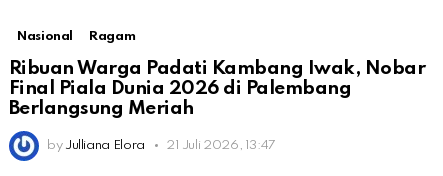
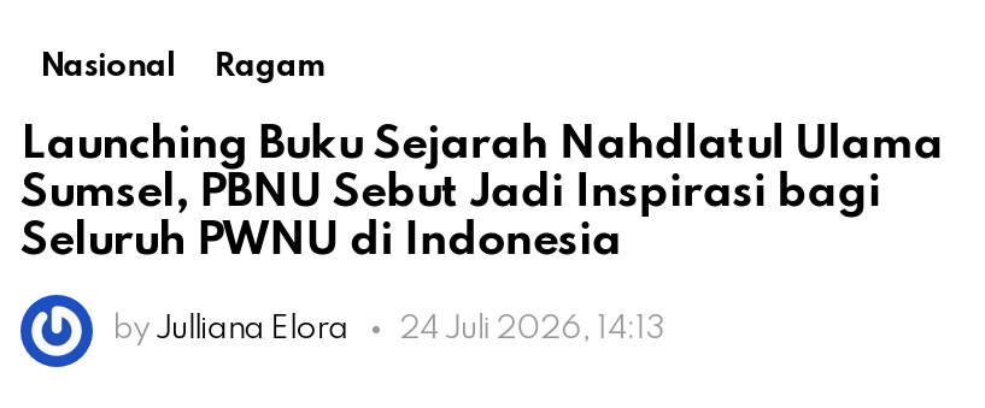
[9,58,425,117] Ribuan Warga Padati Kambang Iwak, Nobar | Final Piala Dunia 2026 di Palembang | Berlangsung Meriah -> [20,120,943,262] Launching Buku Sejarah Nahdlatul Ulama | Sumsel, PBNU Sebut Jadi Inspirasi bagi | Seluruh PWNU di Indonesia
[47,138,276,151] by Julliana Elora 21 Juli 2026, 13:47 -> [112,313,665,344] by Julliana Elora 24 Juli 2026, 14:13

